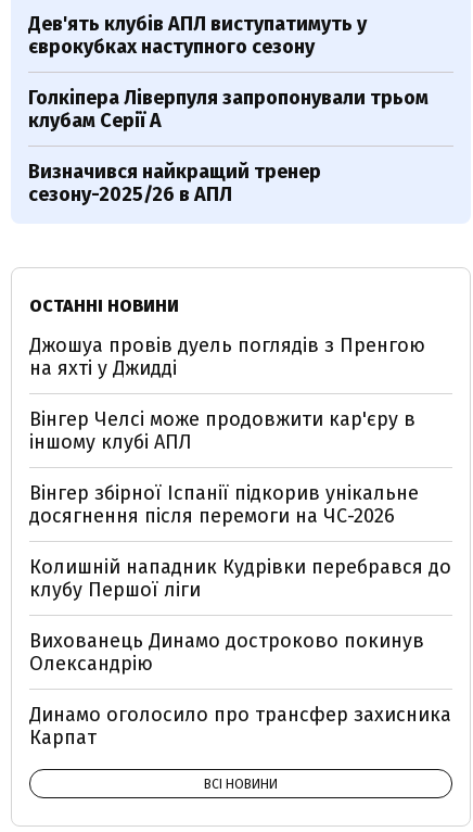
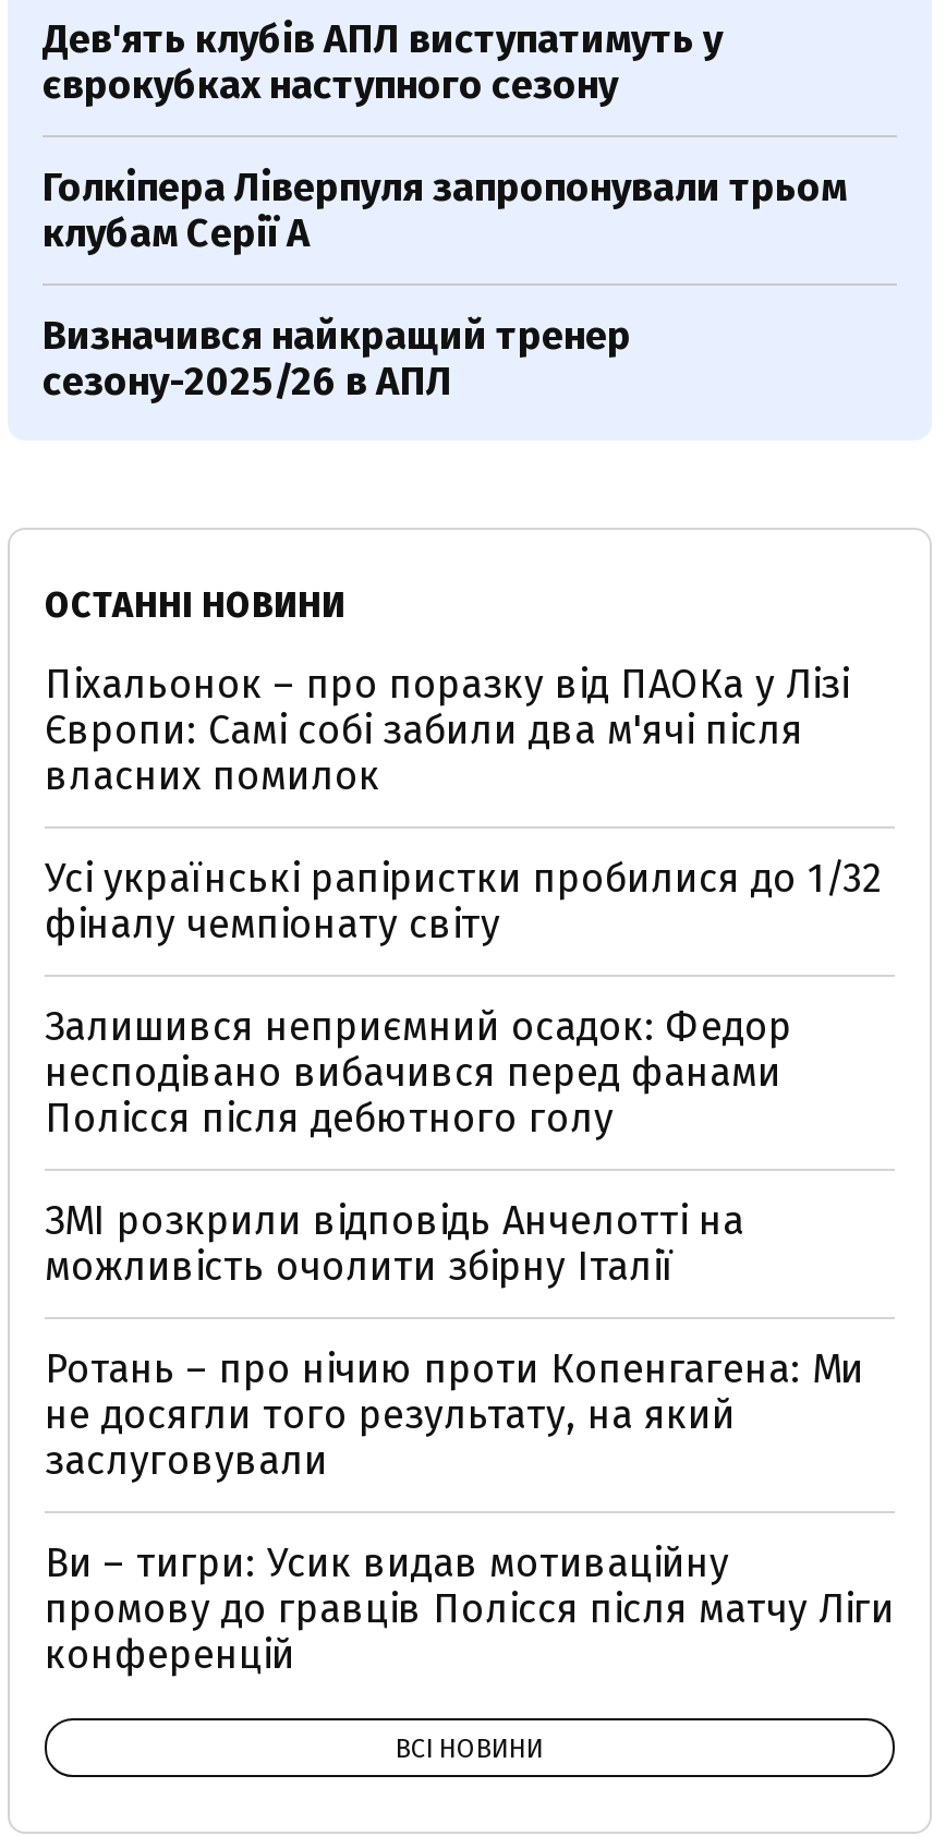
[29,334,425,381] Джошуа провів дуель поглядів з Пренгою | на яхті у Джидді -> [45,662,849,801] Піхальонок – про поразку від ПАОКа у Лізі | Європи: Самі собі забили два м'ячі після | власних помилок
[29,408,416,454] Вінгер Челсі може продовжити кар'єру в | іншому клубі АПЛ -> [45,856,882,949] Усі українські рапіристки пробилися до 1/32 | фіналу чемпіонату світу
[29,482,419,528] Вінгер збірної Іспанії підкорив унікальне | досягнення після перемоги на ЧС-2026 -> [45,1004,792,1143] Залишився неприємний осадок: Федор | несподівано вибачився перед фанами | Полісся після дебютного голу
[29,555,451,602] Колишній нападник Кудрівки перебрався до | клубу Першої ліги -> [45,1198,744,1292] ЗМІ розкрили відповідь Анчелотті на | можливість очолити збірну Італії
[29,629,424,676] Вихованець Динамо достроково покинув | Олександрію -> [45,1346,864,1486] Ротань – про нічию проти Копенгагена: Ми | не досягли того результату, на який | заслуговували
[29,703,451,750] Динамо оголосило про трансфер захисника | Карпат -> [45,1540,895,1680] Ви – тигри: Усик видав мотиваційну | промову до гравців Полісся після матчу Ліги | конференцій

